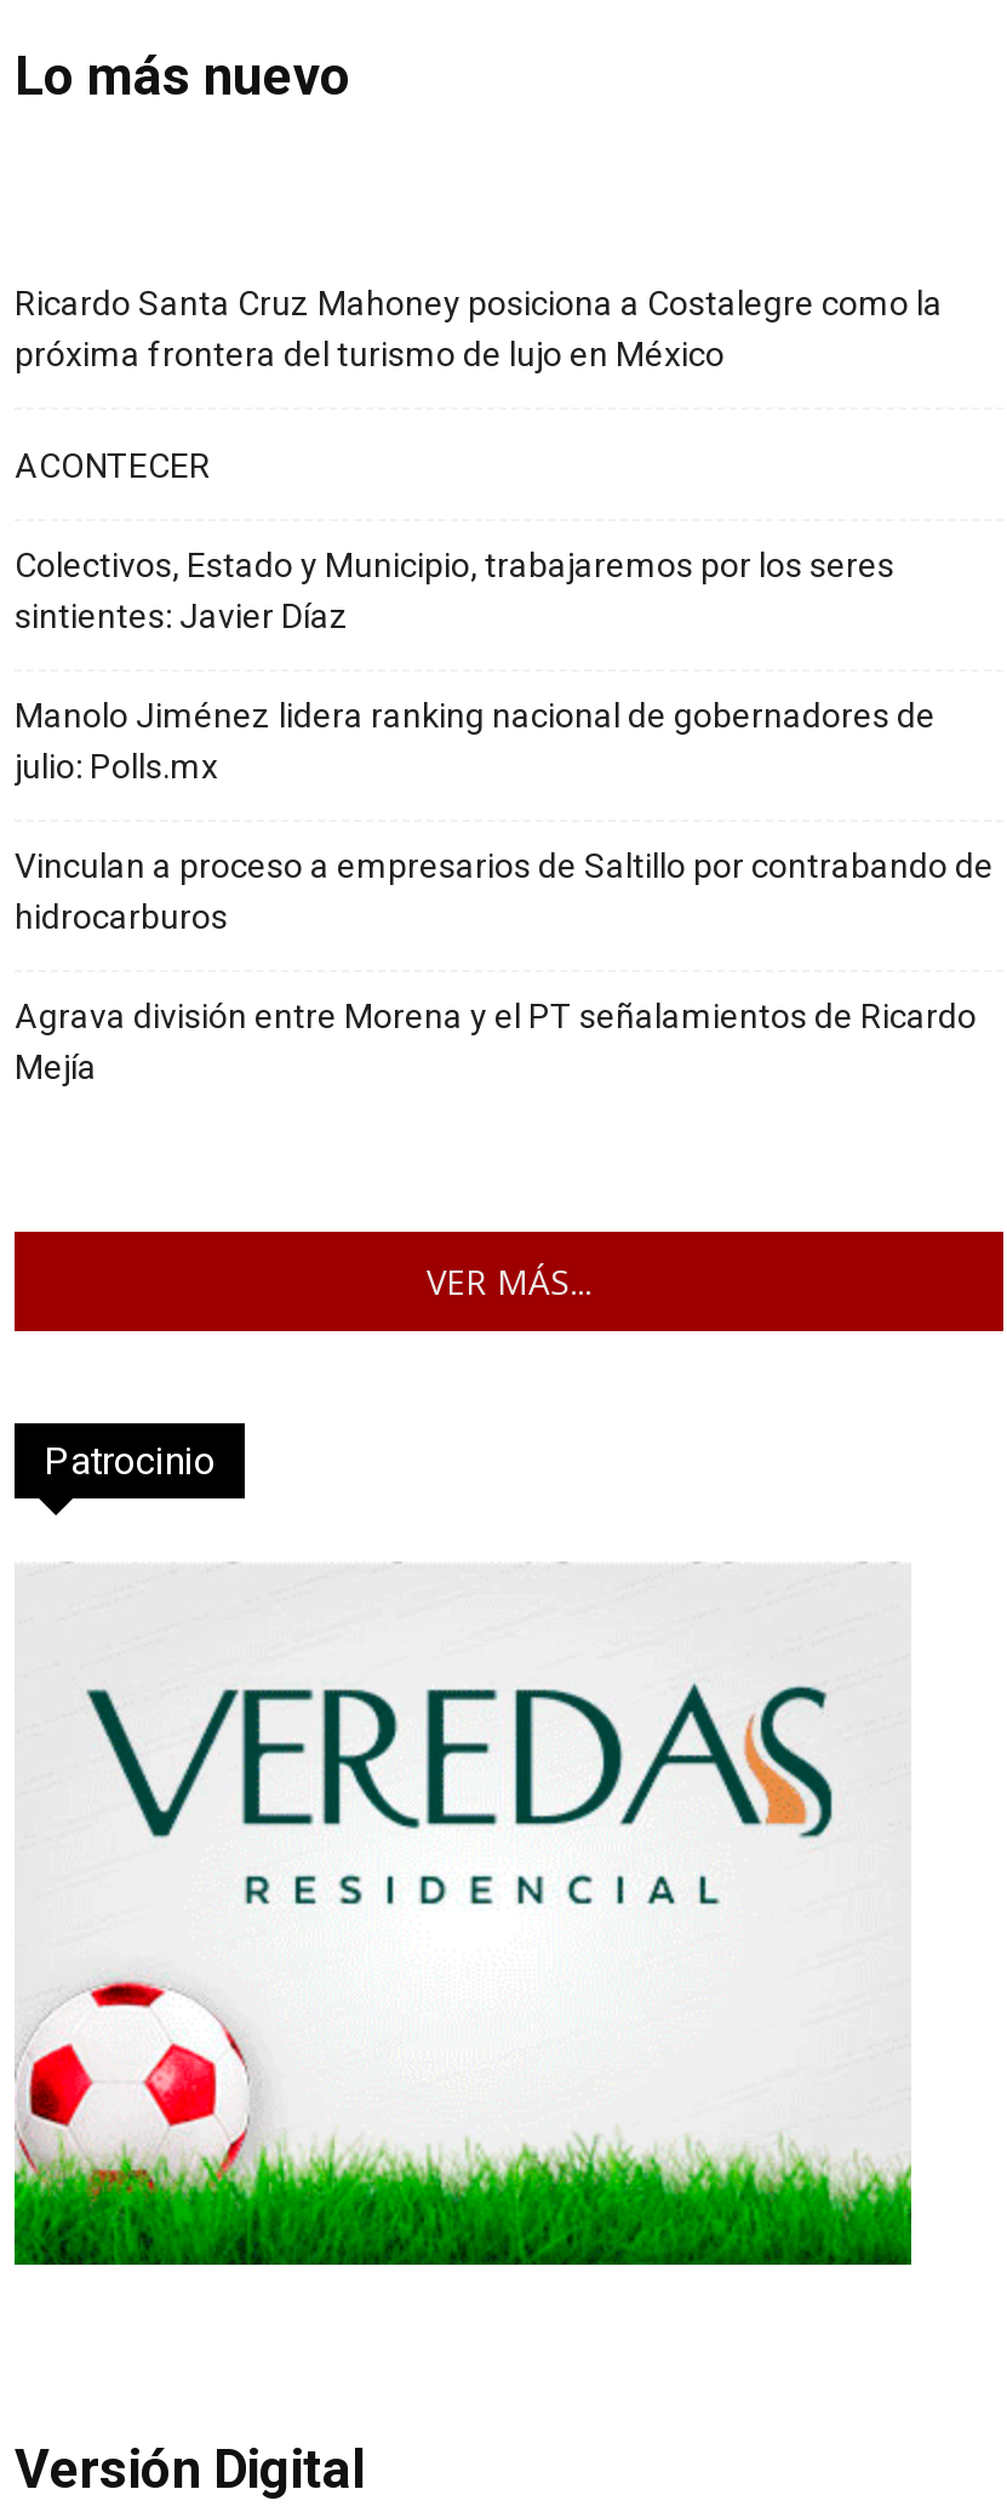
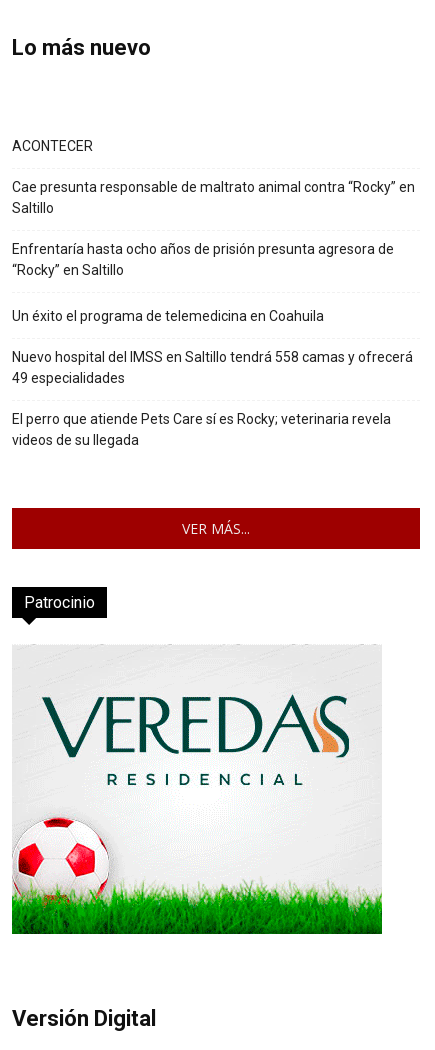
[15,283,943,372] Ricardo Santa Cruz Mahoney posiciona a Costalegre como la | próxima frontera del turismo de lujo en México -> none
moved [15,445,211,484] -> [12,138,93,154]: ACONTECER
[15,545,994,1085] Colectivos, Estado y Municipio, trabajaremos por los seres | sintientes: Javier Díaz | Manolo Jiménez lidera ranking nacional de gobernadores de | julio: Polls.mx | Vinculan a proceso a empresarios de Saltillo por contrabando de | hidrocarburos | Agrava división entre Morena y el PT señalamientos de Ricardo | Mejía -> [12,179,415,448] Cae presunta responsable de maltrato animal contra “Rocky” en | Saltillo | Enfrentaría hasta ocho años de prisión presunta agresora de | “Rocky” en Saltillo | Un éxito el programa de telemedicina en Coahuila | Nuevo hospital del IMSS en Saltillo tendrá 558 camas y ofrecerá | 49 especialidades | El perro que atiende Pets Care sí es Rocky; veterinaria revela | videos de su llegada

